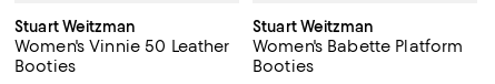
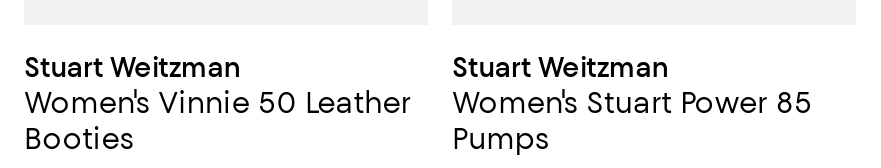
[253,36,463,76] Women's Babette Platform | Booties -> [452,85,812,157] Women's Stuart Power 85 | Pumps

